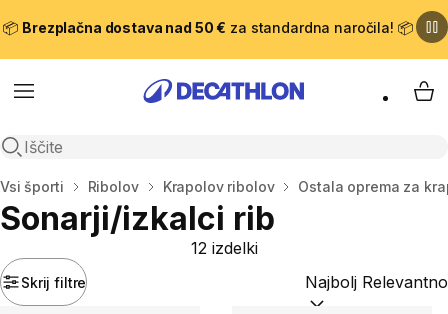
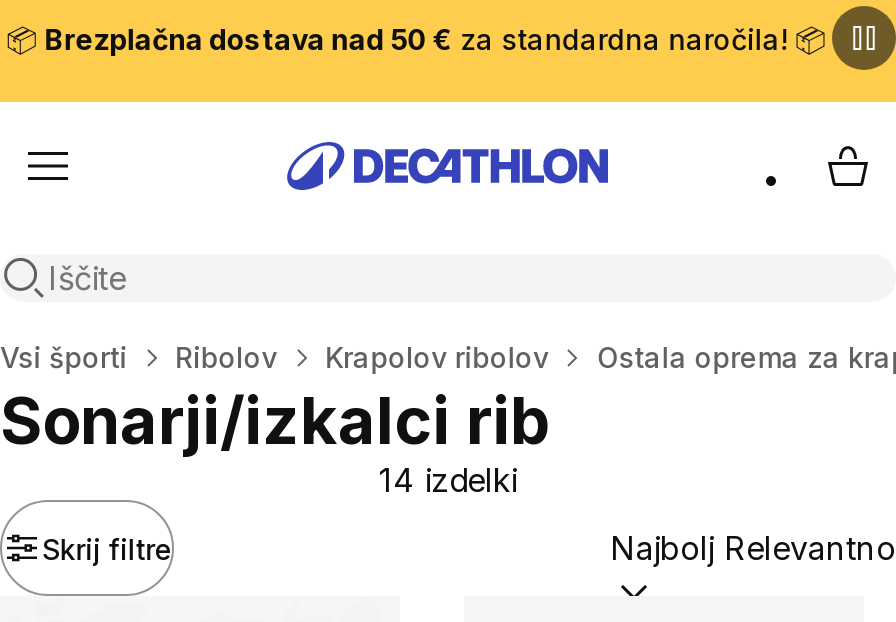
[190,238,257,258] 12 izdelki -> [379,460,517,500] 14 izdelki

